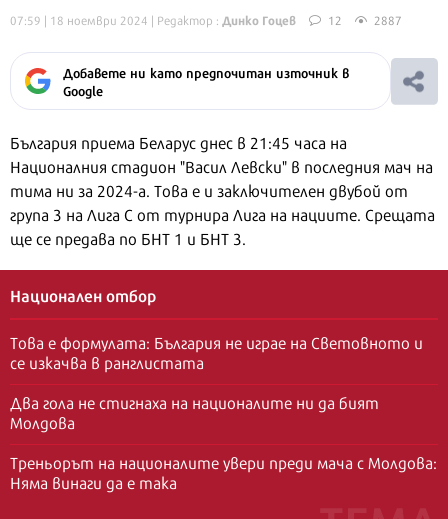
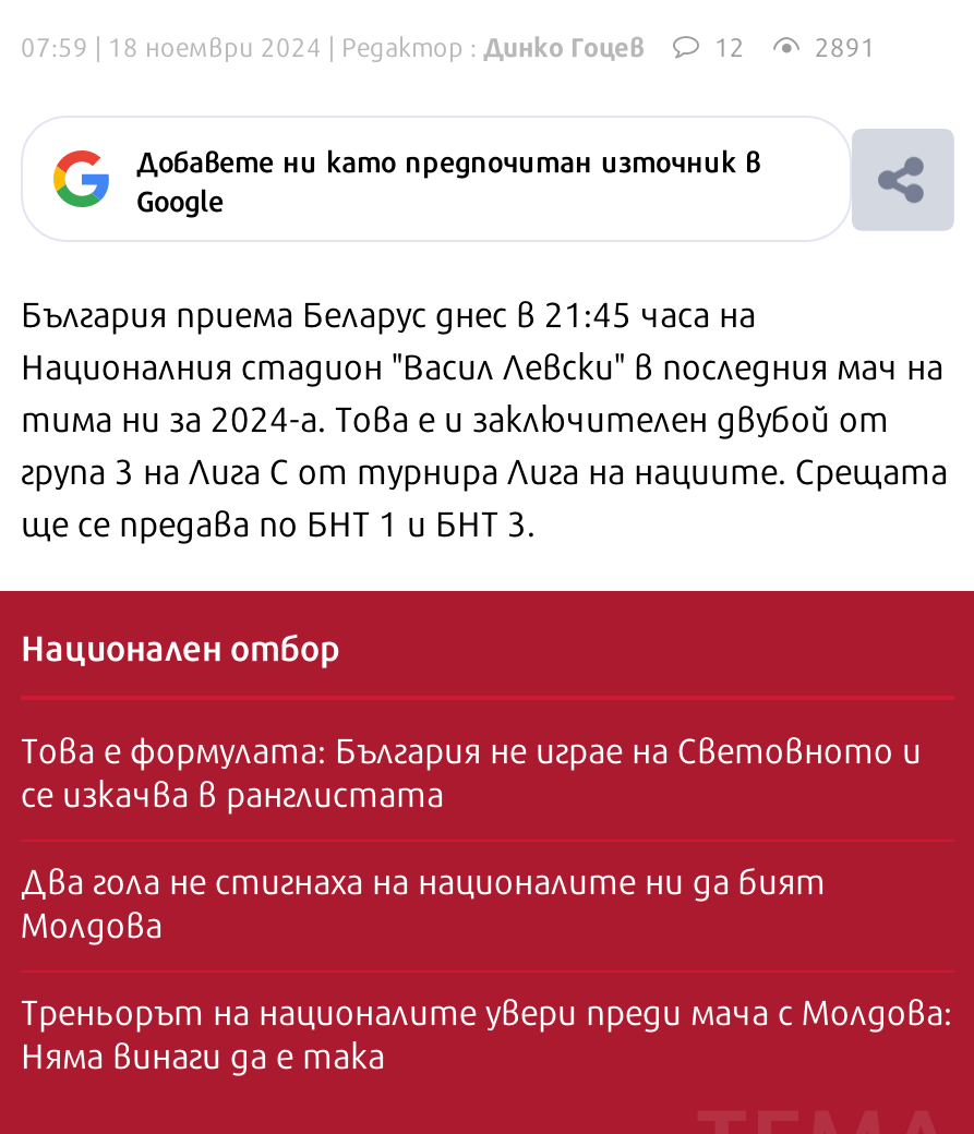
[374,11,402,29] 2887 -> [815,26,876,66] 2891

